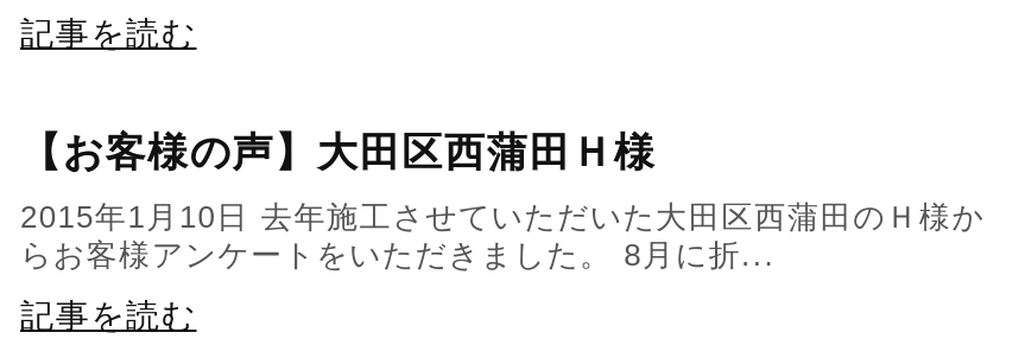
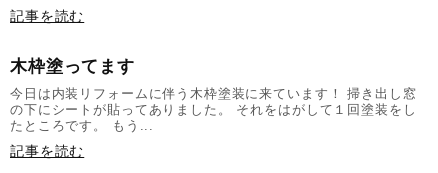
[20,129,656,174] 【お客様の声】大田区西蒲田Ｈ様 -> [10,56,135,75] 木枠塗ってます
[20,198,985,271] 2015年1月10日 去年施工させていただいた大田区西蒲田のＨ様か | らお客様アンケートをいただきました。 8月に折... -> [10,85,416,132] 今日は内装リフォームに伴う木枠塗装に来ています！ 掃き出し窓 | の下にシートが貼ってありました。 それをはがして１回塗装をし | たところです。 もう...

